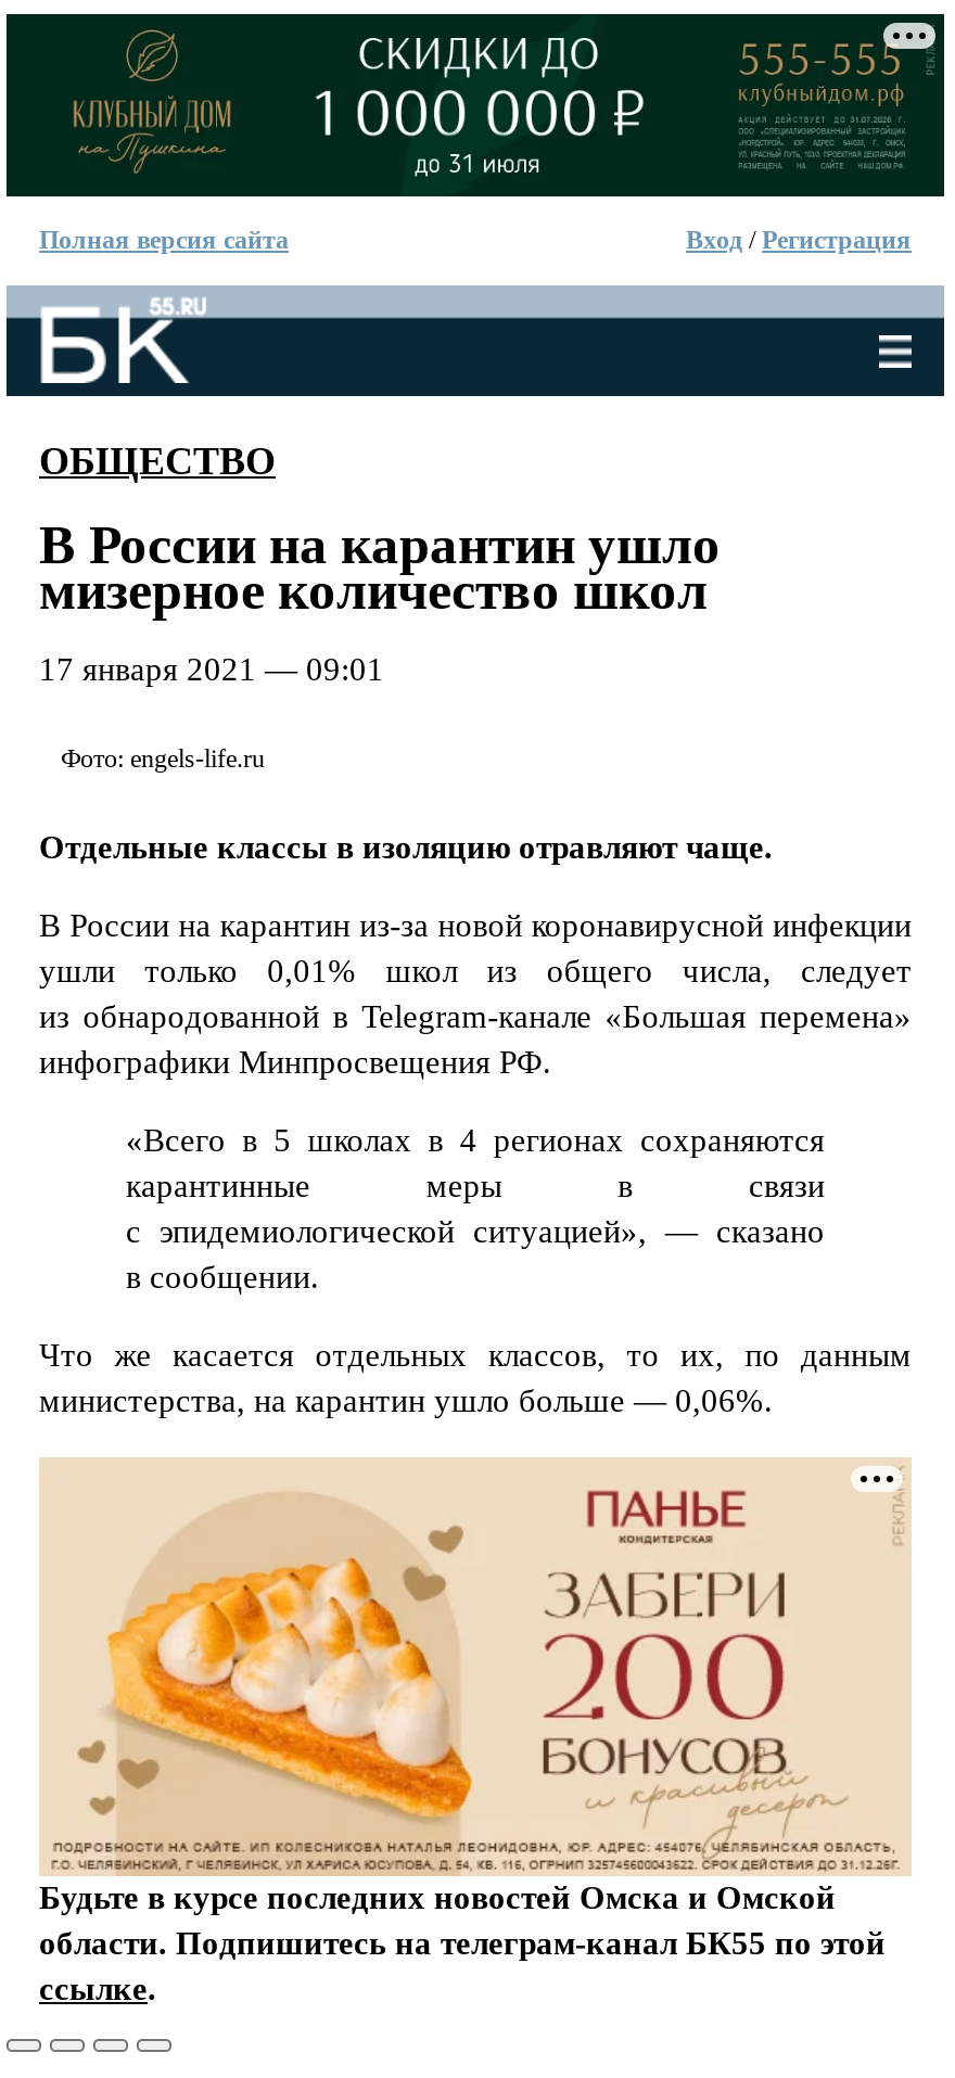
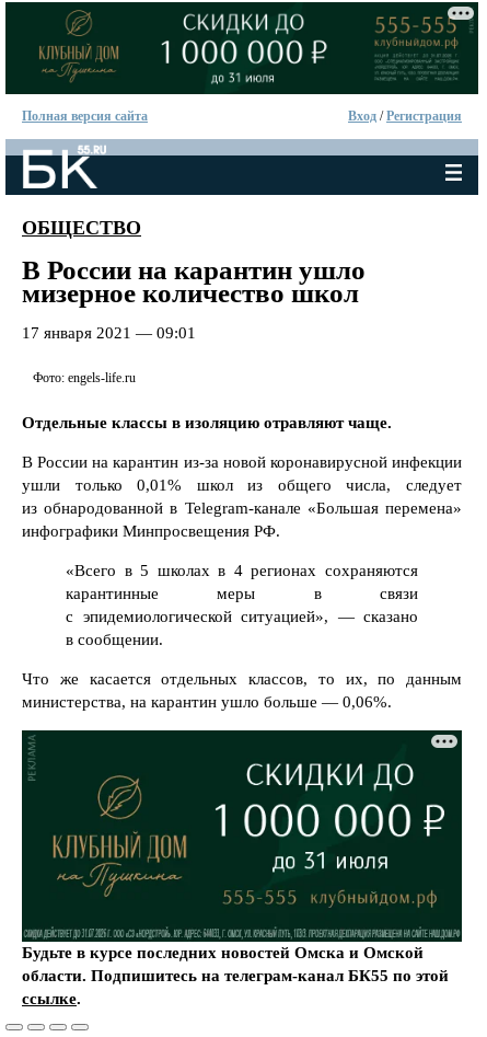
[39,1457,912,1876] [image] -> [21,729,463,943] [image]

